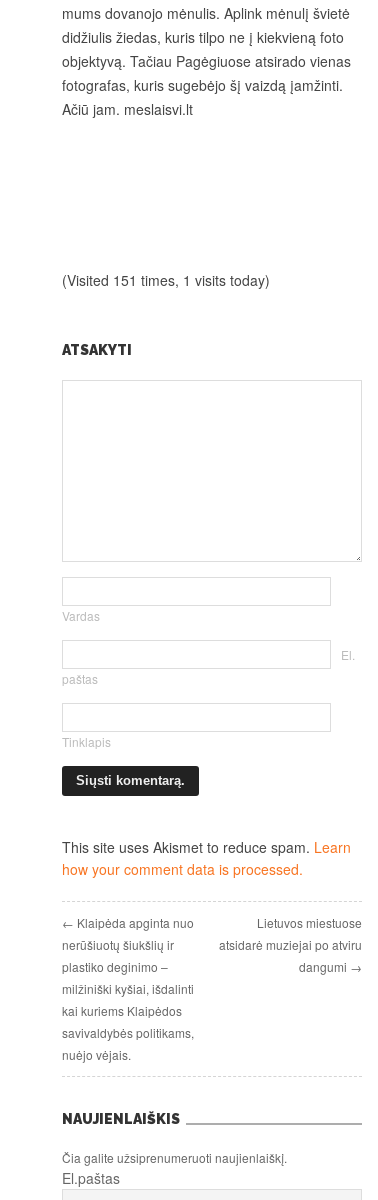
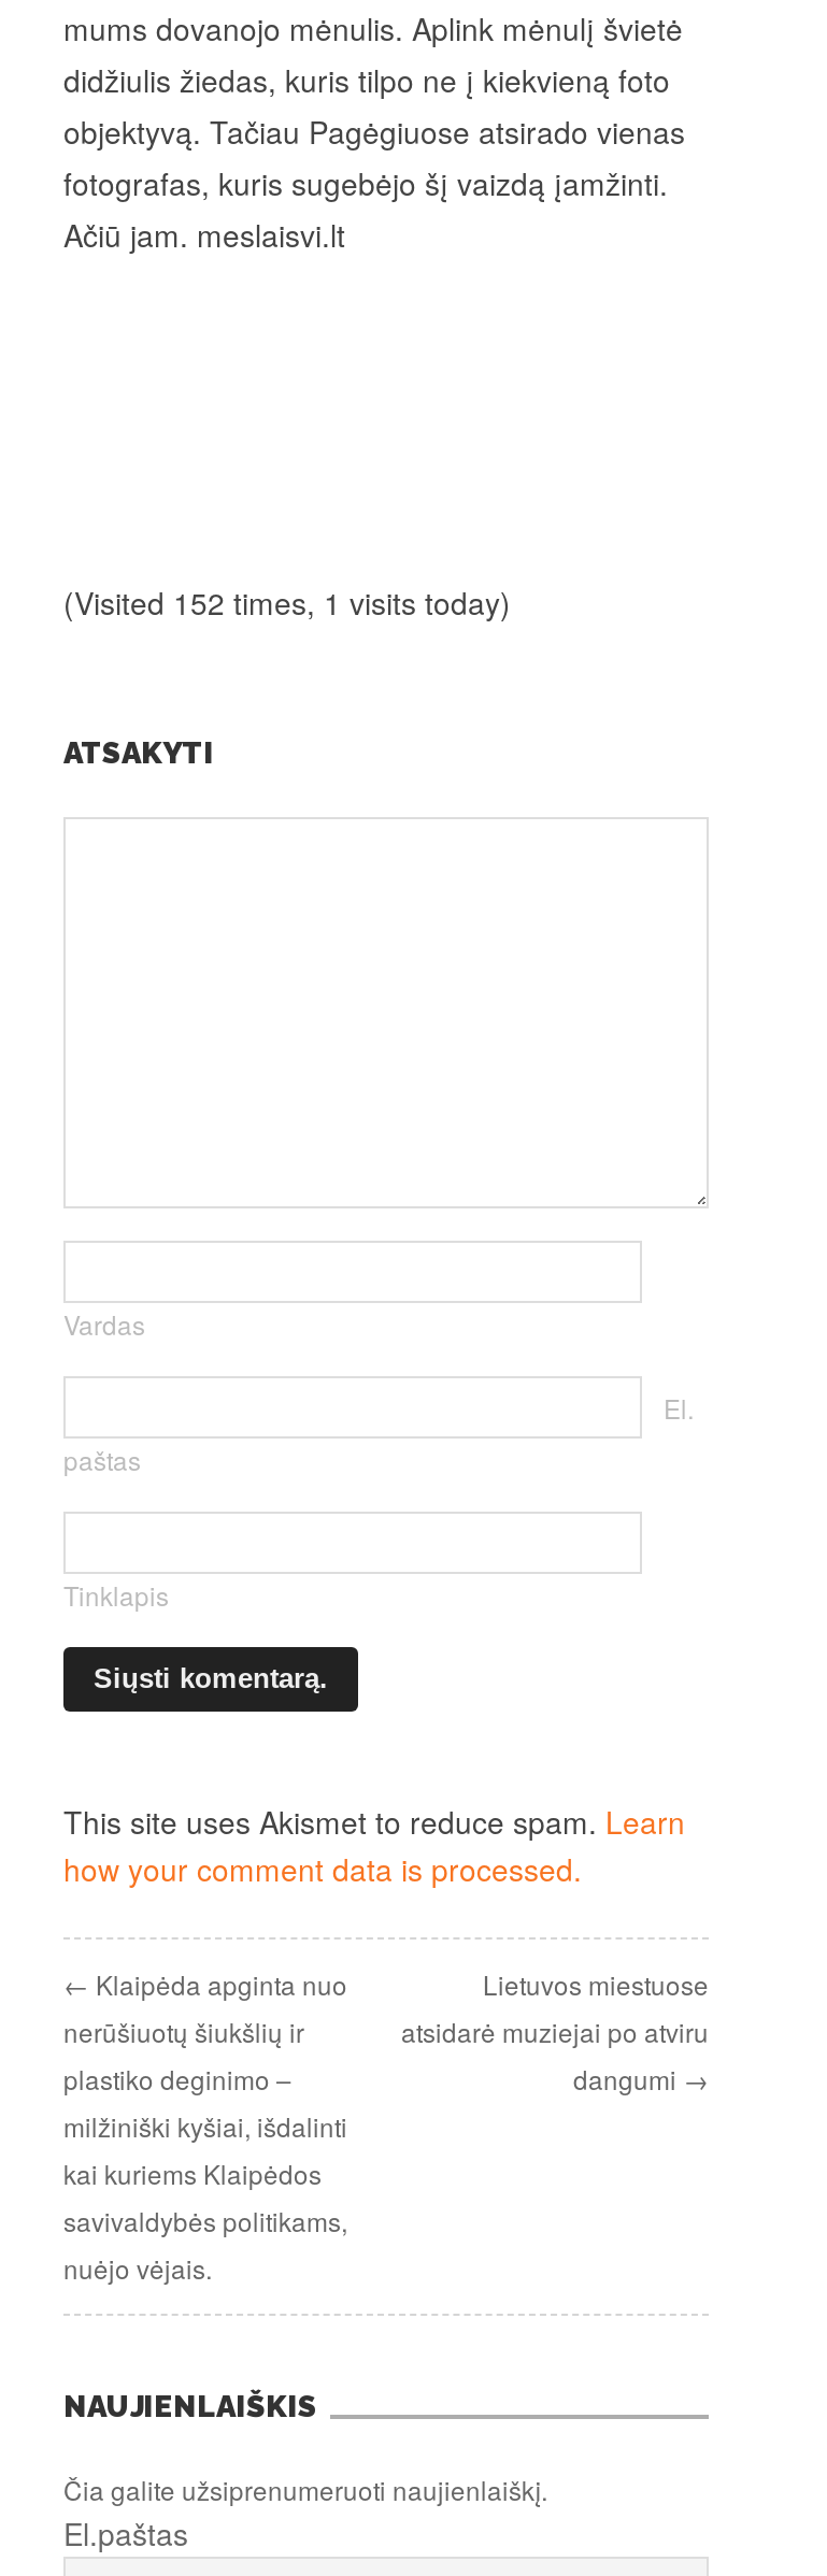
[62,270,270,290] (Visited 151 times, 1 visits today) -> [63,581,511,624] (Visited 152 times, 1 visits today)

